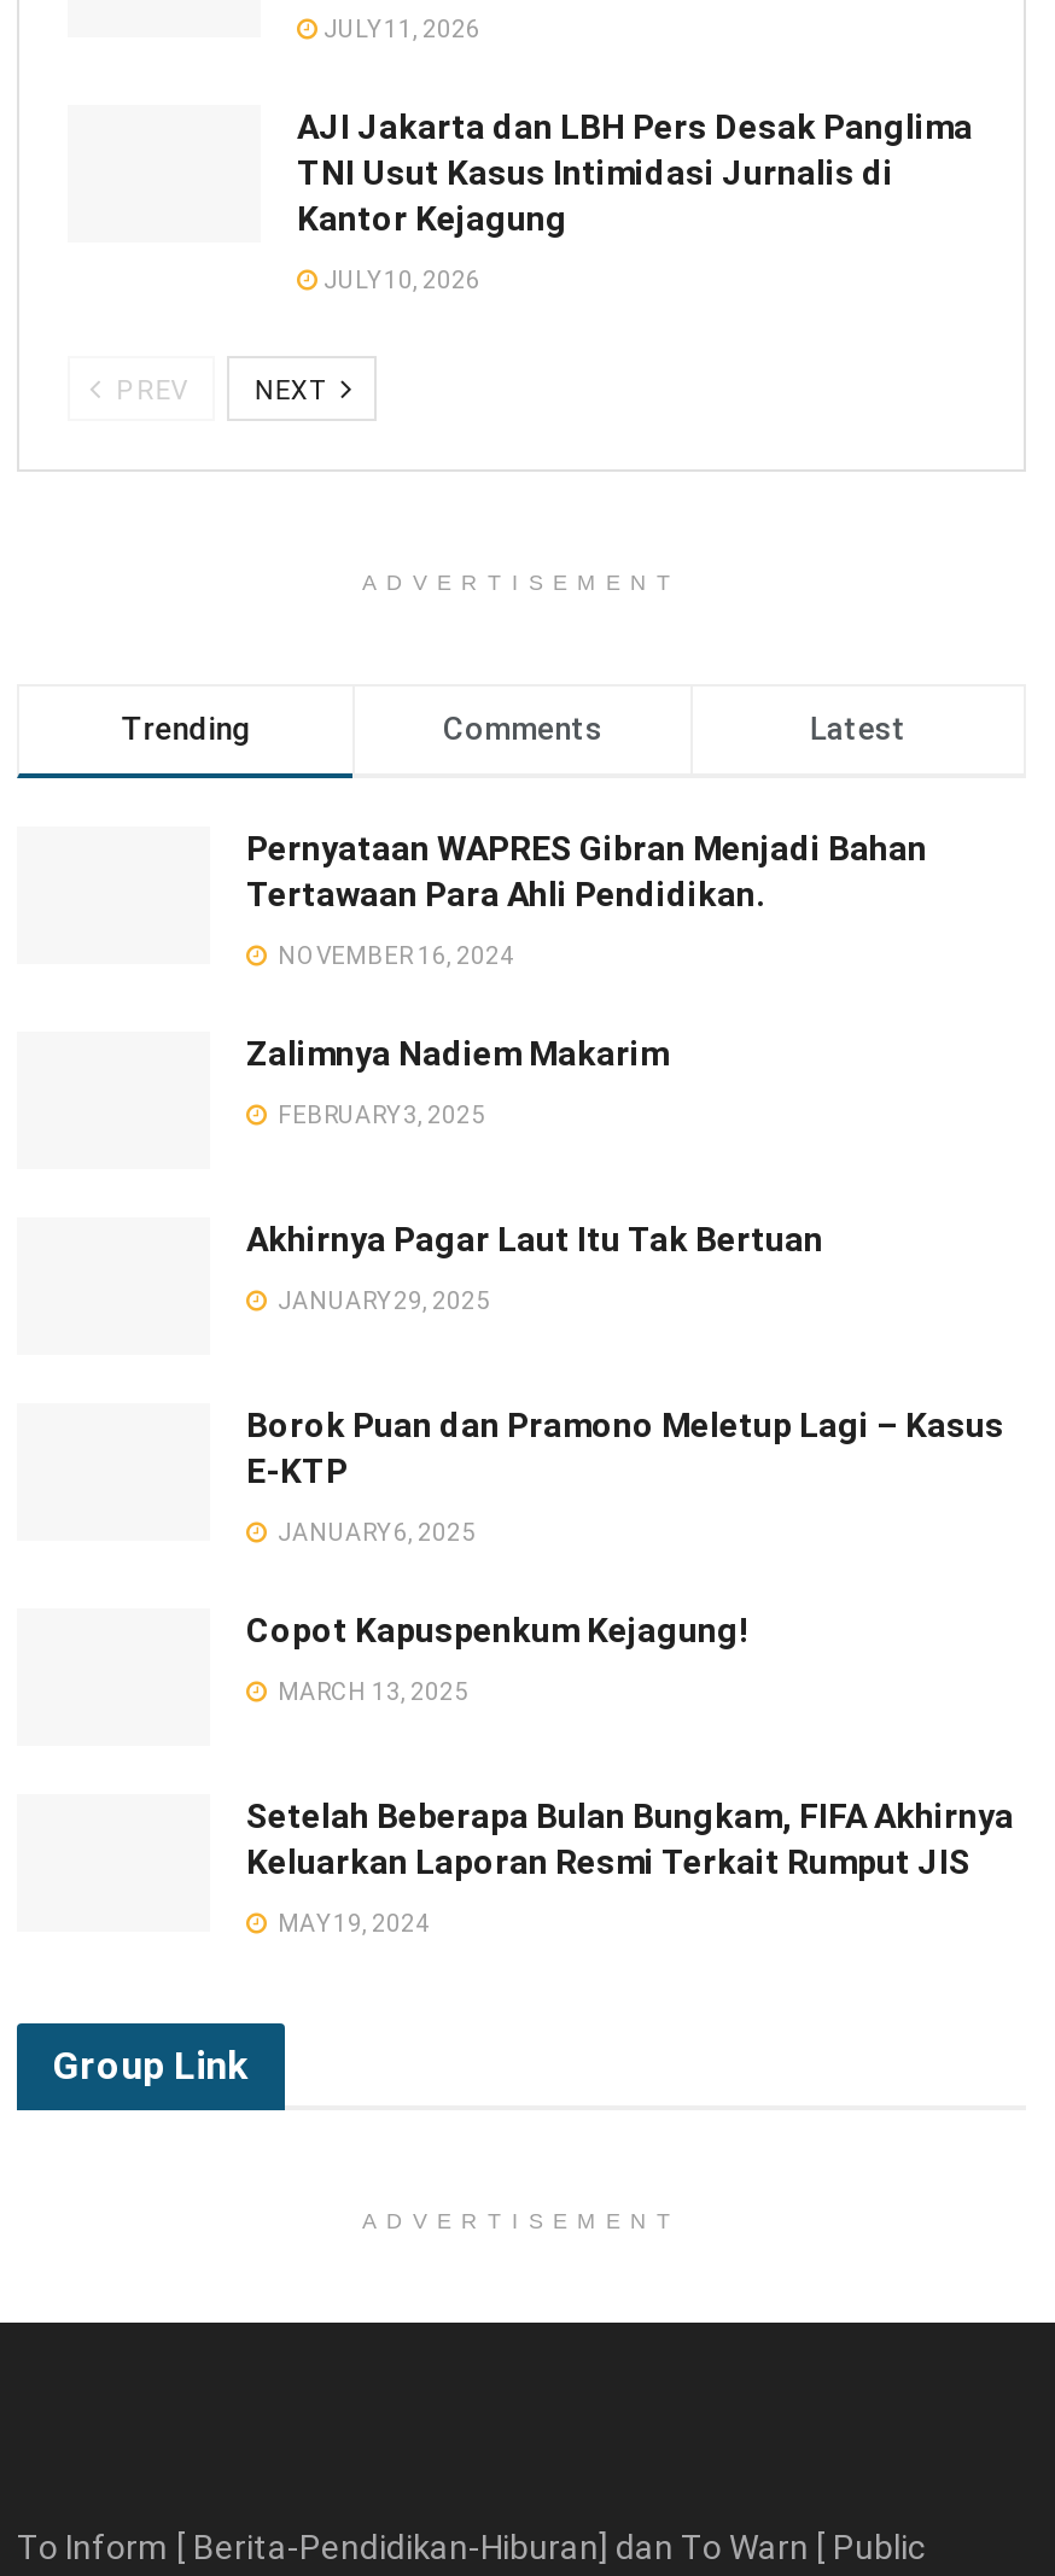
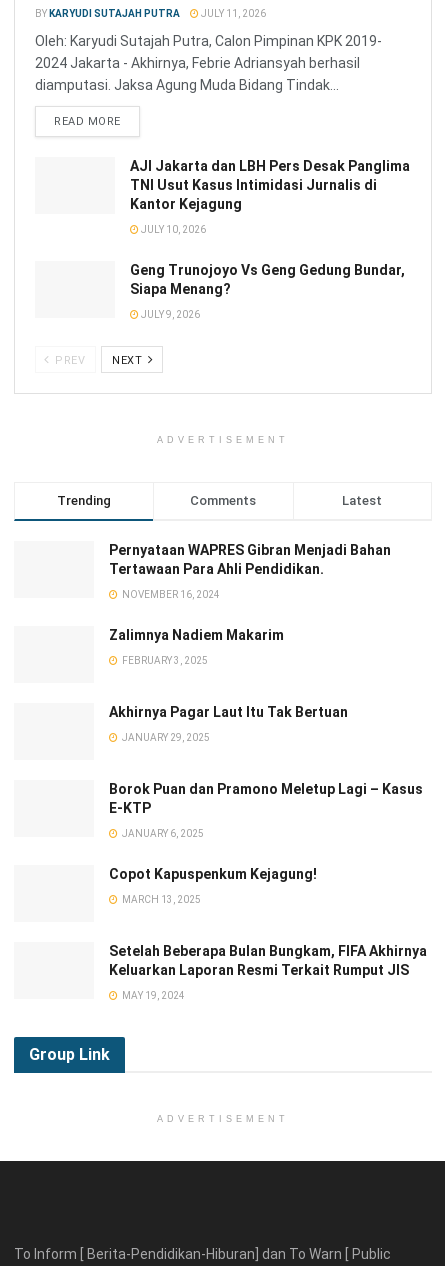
none -> [35,8,180,19] BY KARYUDI SUTAJAH PUTRA
none -> [35,33,382,128] Oleh: Karyudi Sutajah Putra, Calon Pimpinan KPK 2019- | 2024 Jakarta - Akhirnya, Febrie Adriansyah berhasil | diamputasi. Jaksa Agung Muda Bidang Tindak... | READ MORE
none -> [130,262,405,320] Geng Trunojoyo Vs Geng Gedung Bundar, | Siapa Menang? | JULY 9, 2026

